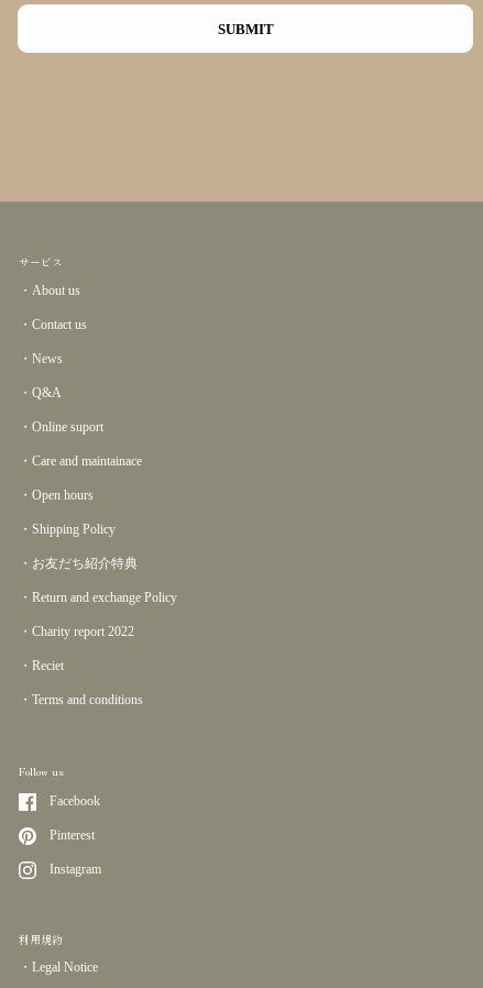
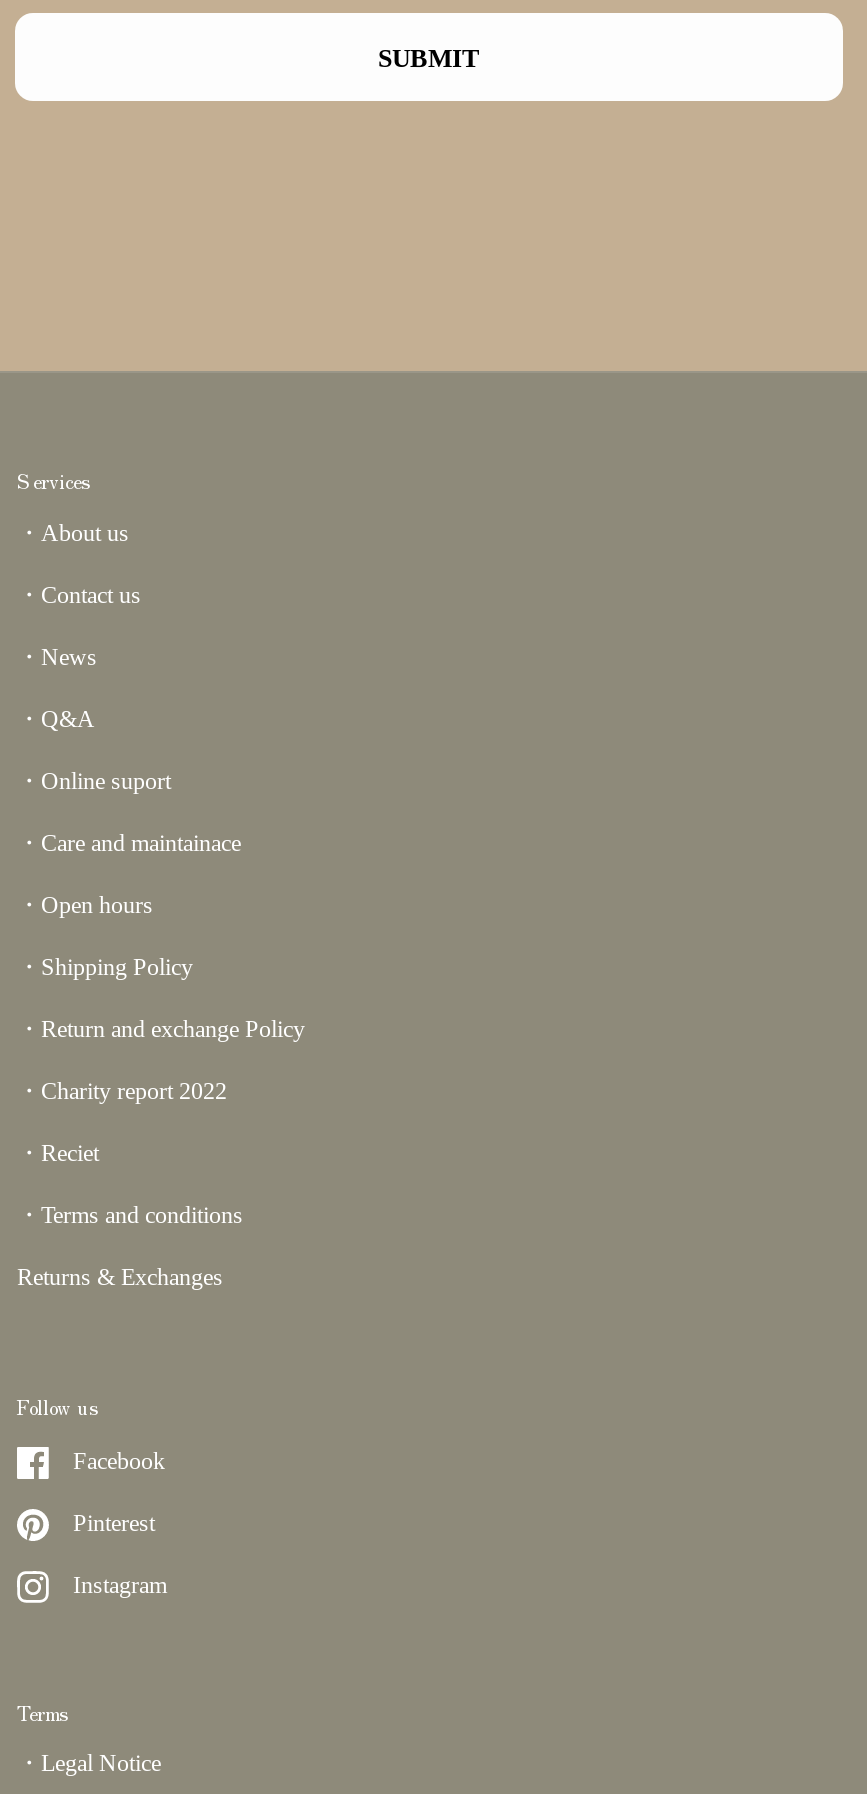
[19,254,63,270] サービス -> [17,467,91,495] Services
[19,556,138,571] ・お友だち紹介特典 -> none
moved [19,590,177,707] -> [17,1015,305,1229]: ・Return and exchange Policy | ・Charity report 2022 | ・Reciet | ・Terms and conditions
none -> [17,1263,223,1291] Returns & Exchanges
[19,931,63,947] 利用規約 -> [17,1698,69,1726] Terms

